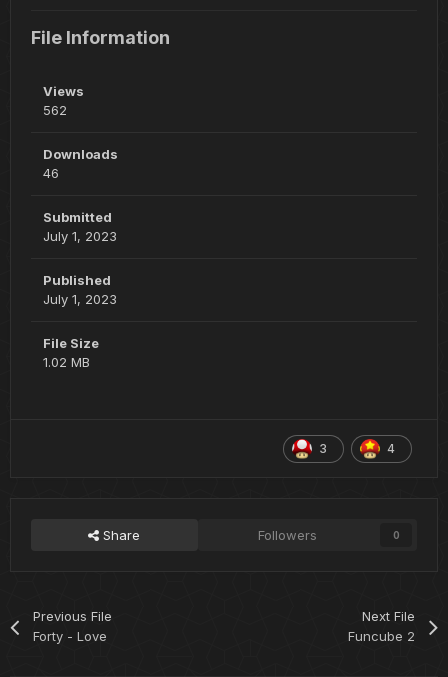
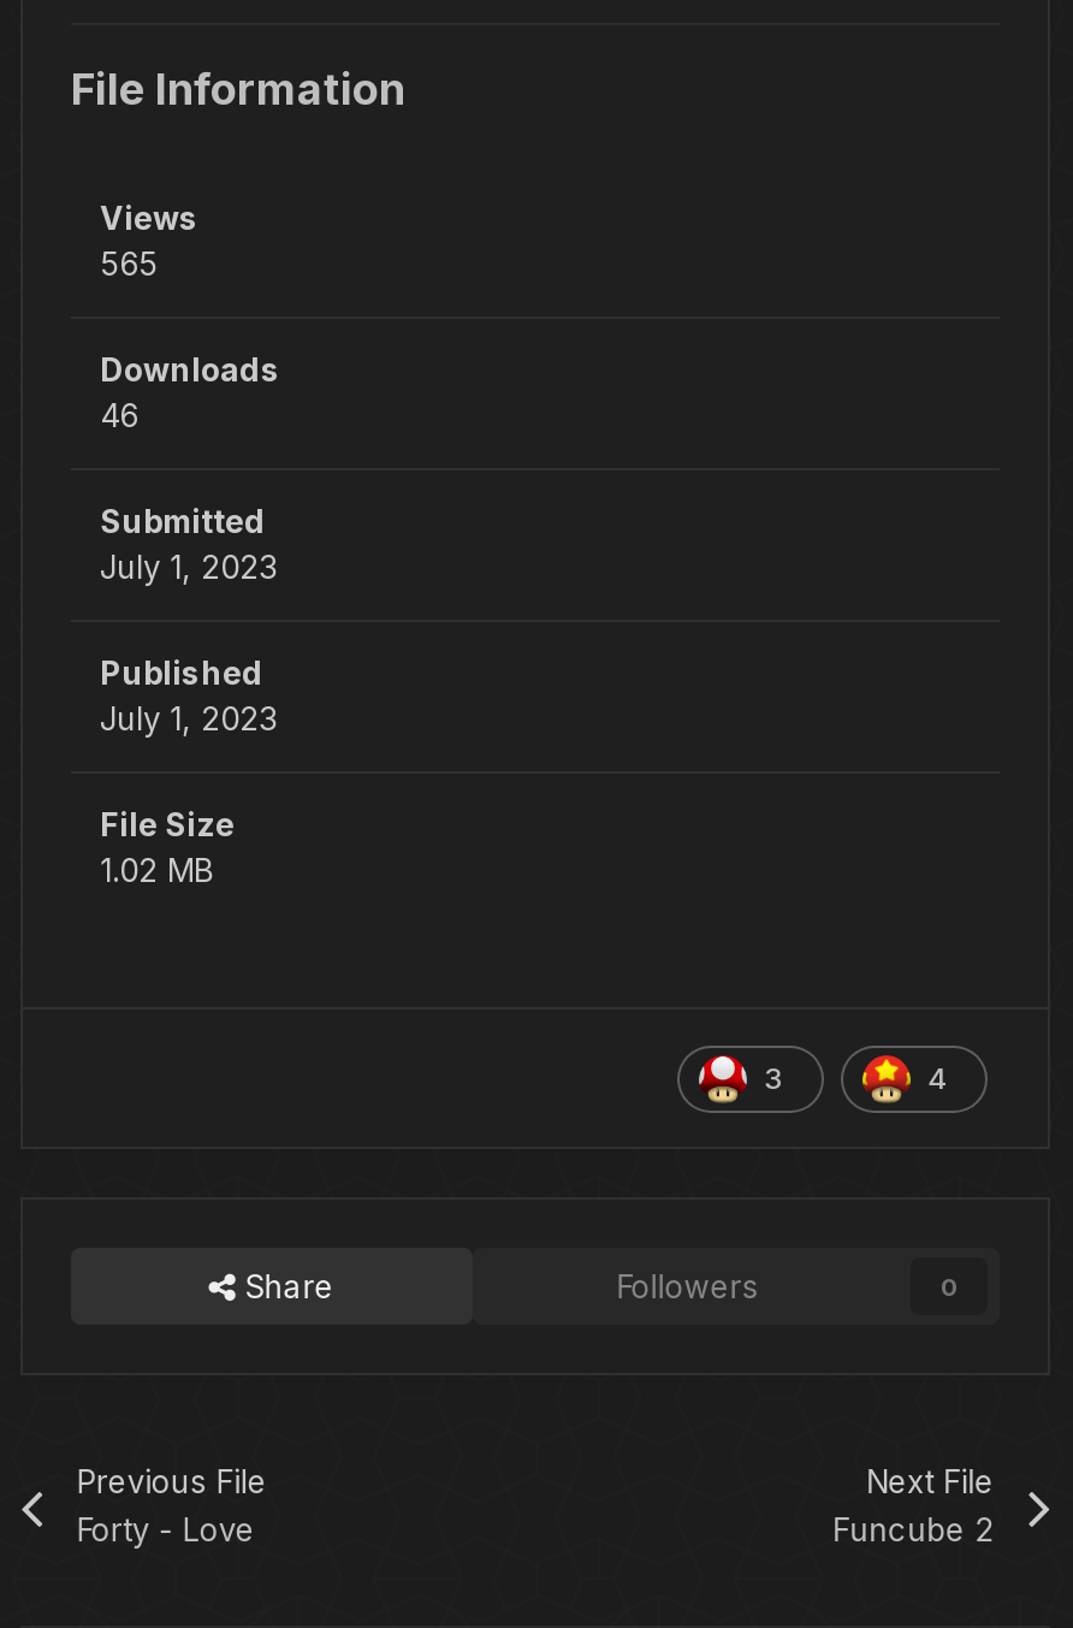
[43,102,67,118] 562 -> [100,245,158,284] 565

